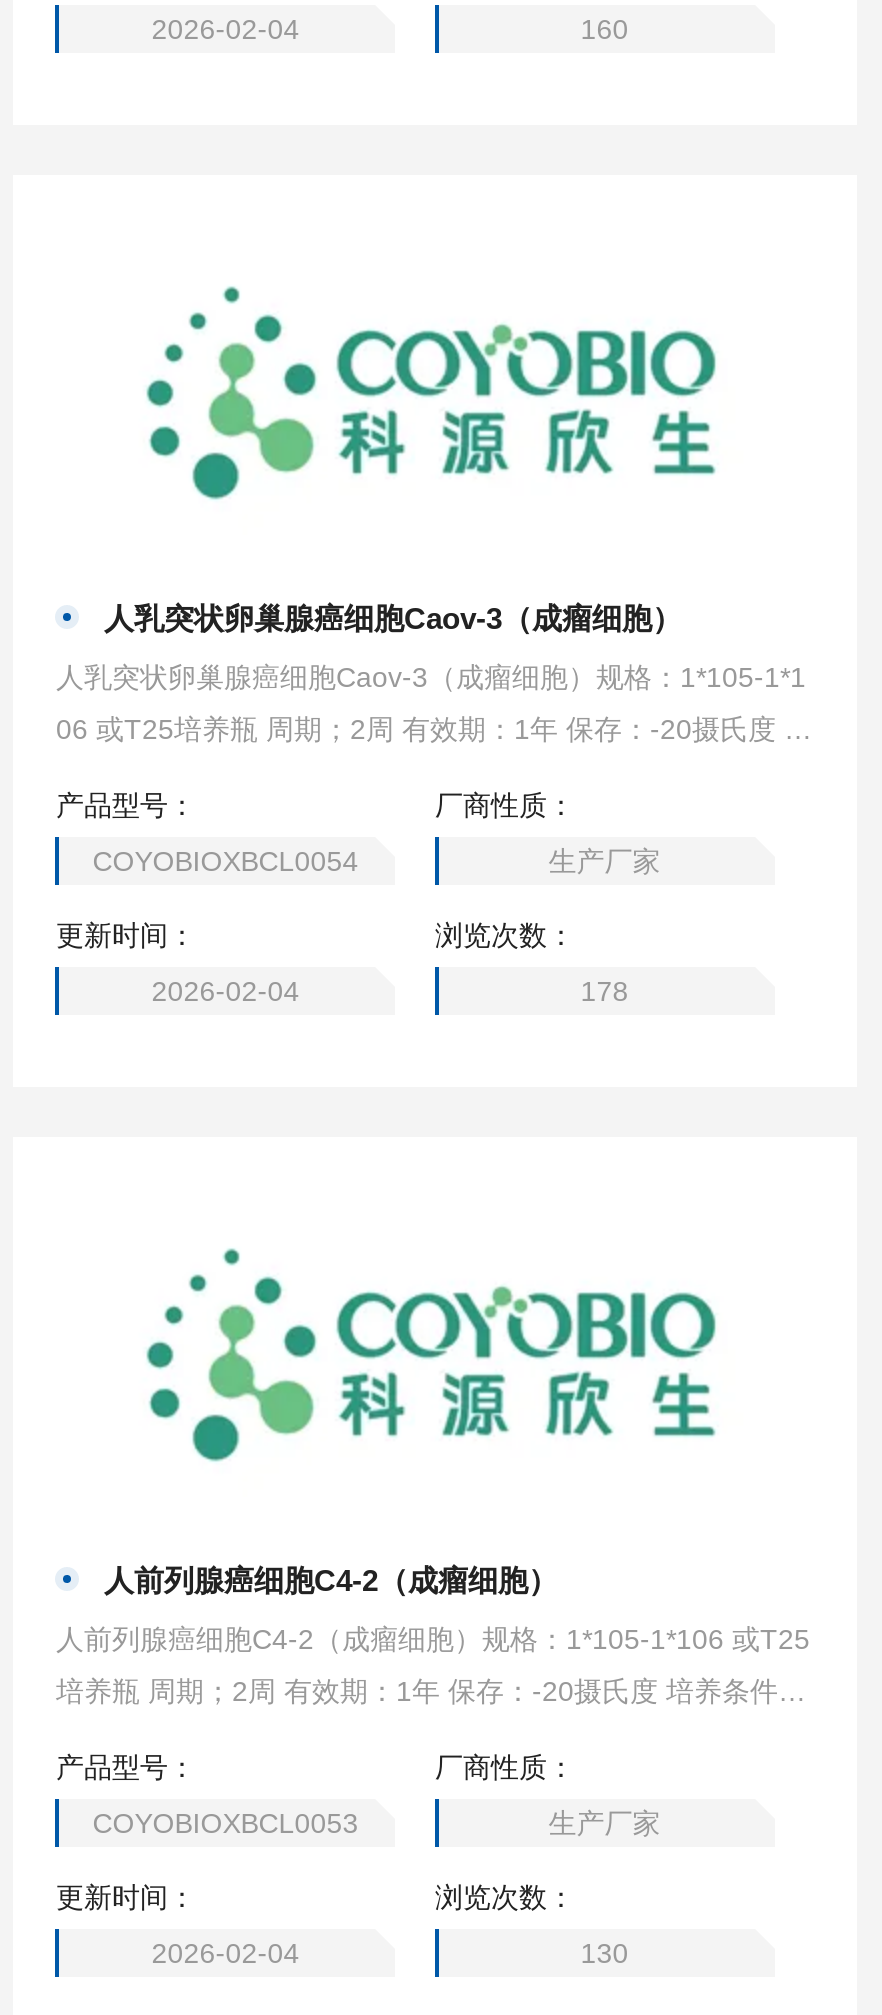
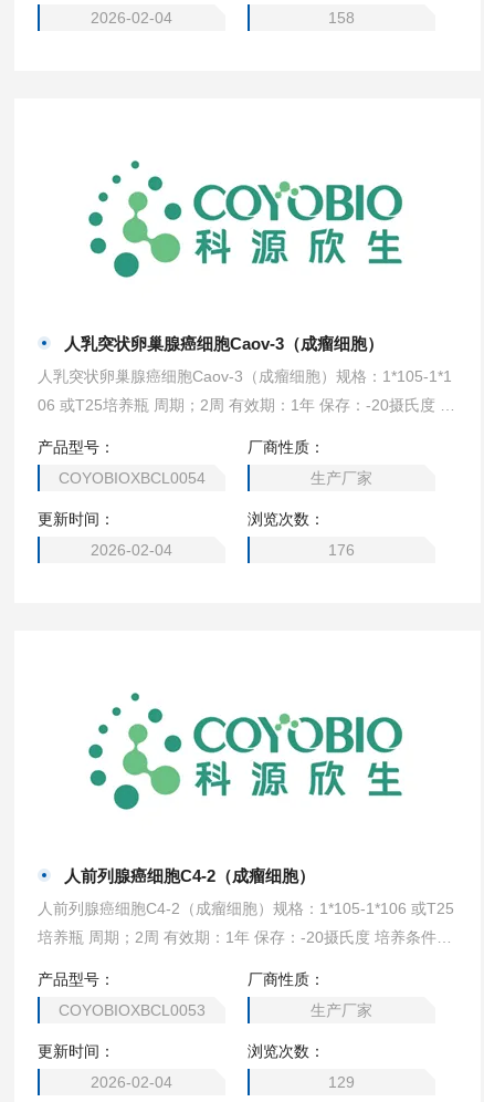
[581,13,629,45] 160 -> [328,9,354,27] 158
[581,975,629,1007] 178 -> [328,541,354,559] 176
[581,1937,629,1969] 130 -> [328,1073,354,1091] 129

